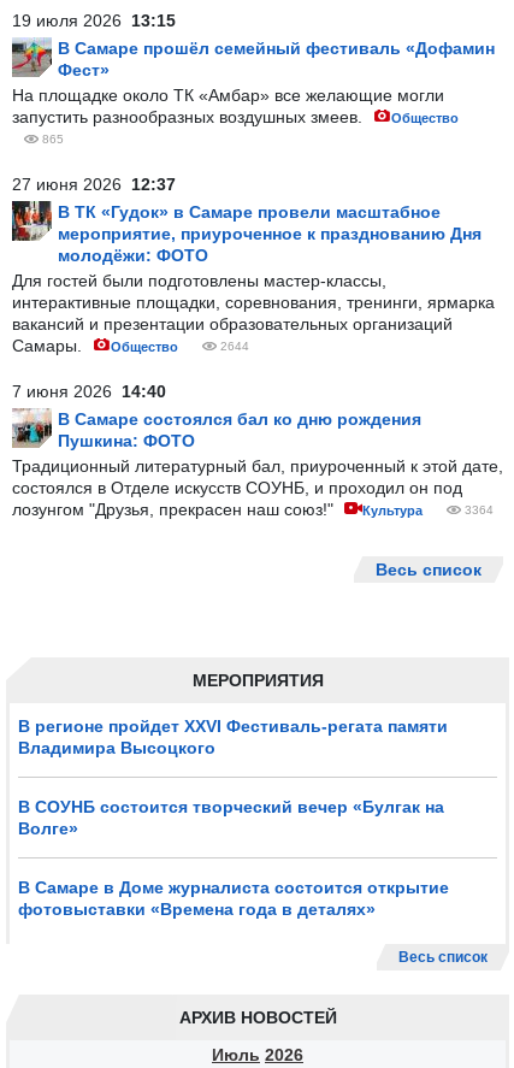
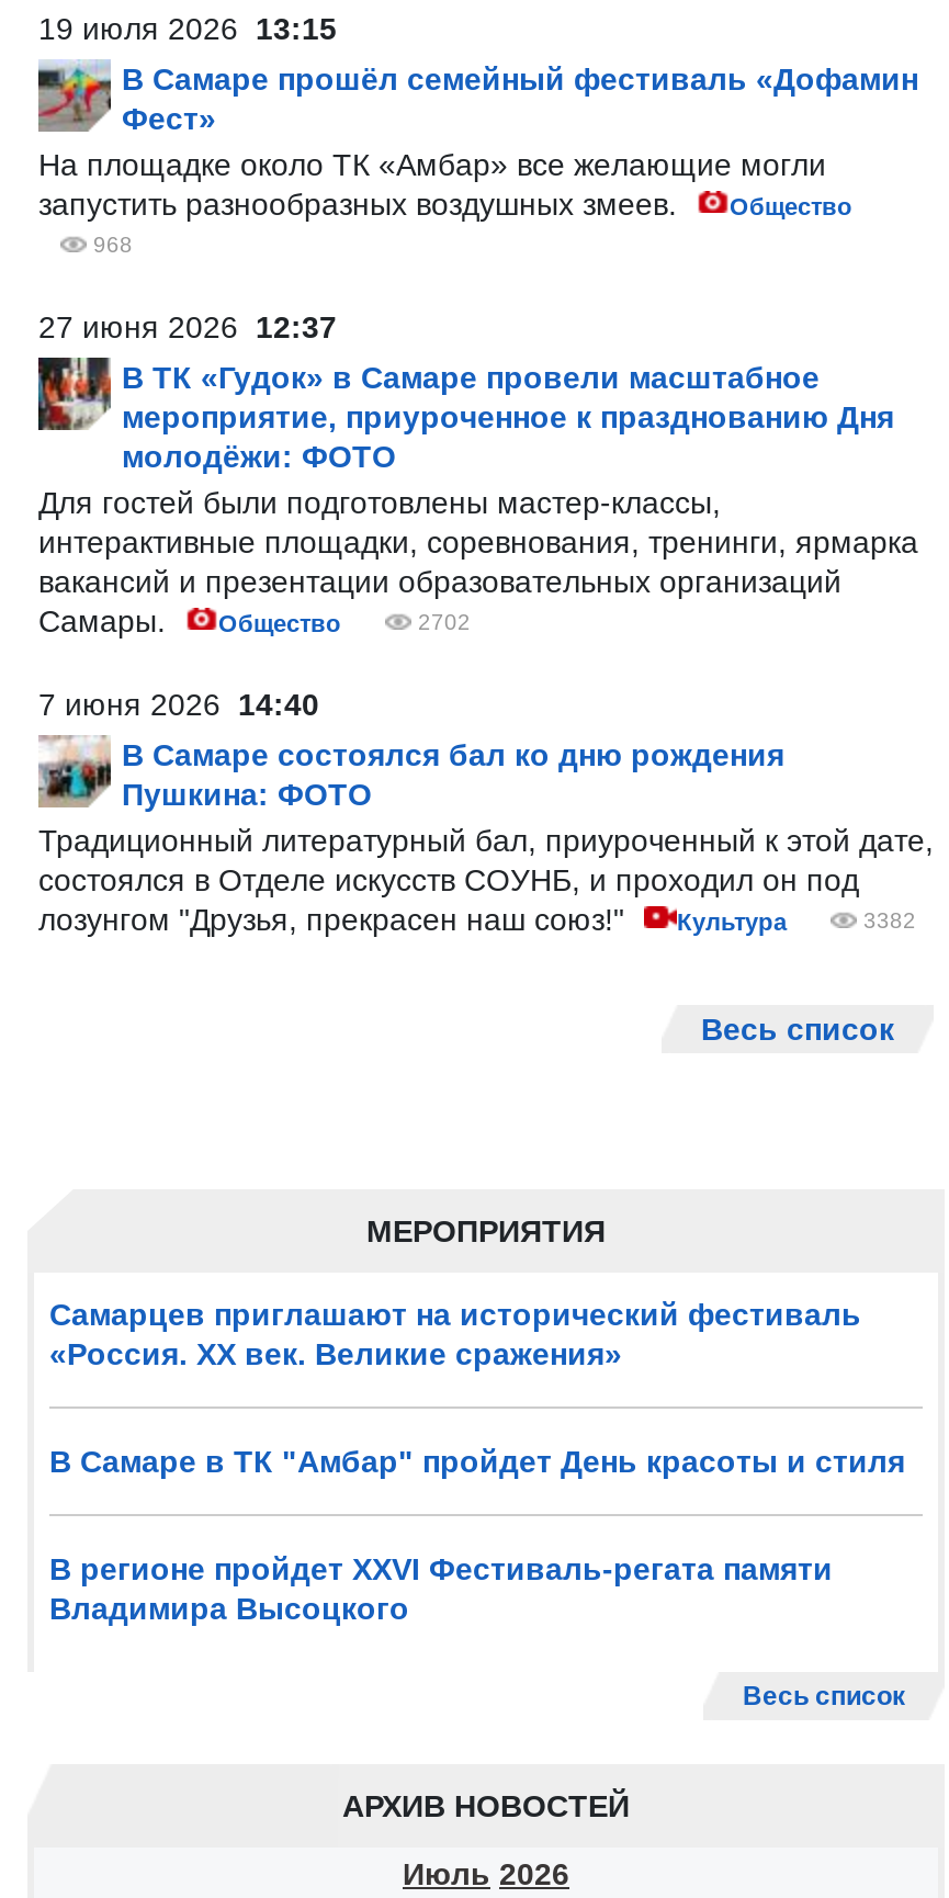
[42,132,64,146] 865 -> [93,233,133,257] 968
[220,340,249,353] 2644 -> [418,610,471,634] 2702
[465,503,494,517] 3364 -> [863,908,916,933] 3382
none -> [49,1297,905,1479] Самарцев приглашают на исторический фестиваль | «Россия. ХХ век. Великие сражения» | В Самаре в ТК "Амбар" пройдет День красоты и стиля
moved [18,716,448,757] -> [49,1551,833,1626]: В регионе пройдет XXVI Фестиваль-регата памяти | Владимира Высоцкого
[18,797,449,919] В СОУНБ состоится творческий вечер «Булгак на | Волге» | В Самаре в Доме журналиста состоится открытие | фотовыставки «Времена года в деталях» -> none

